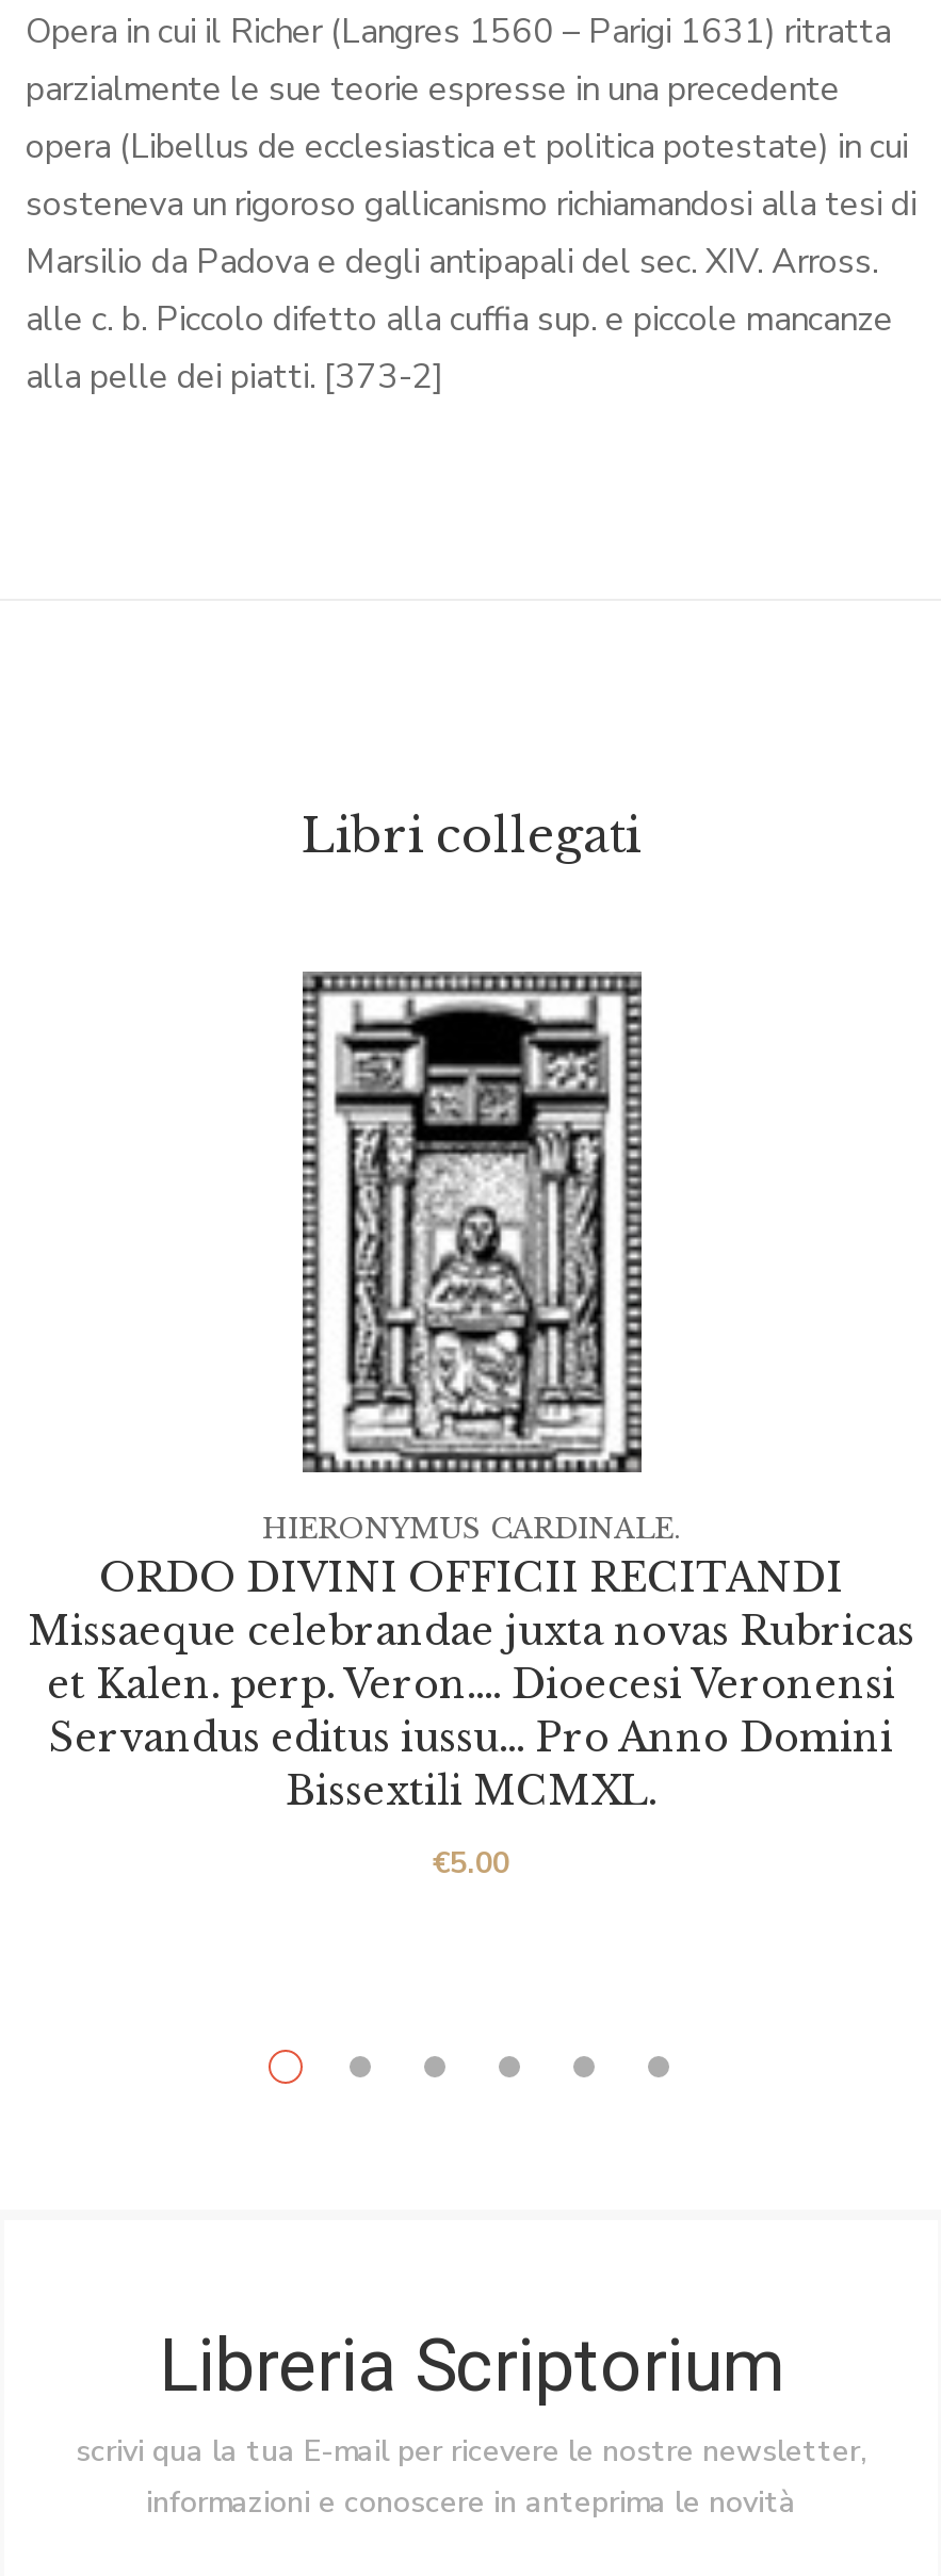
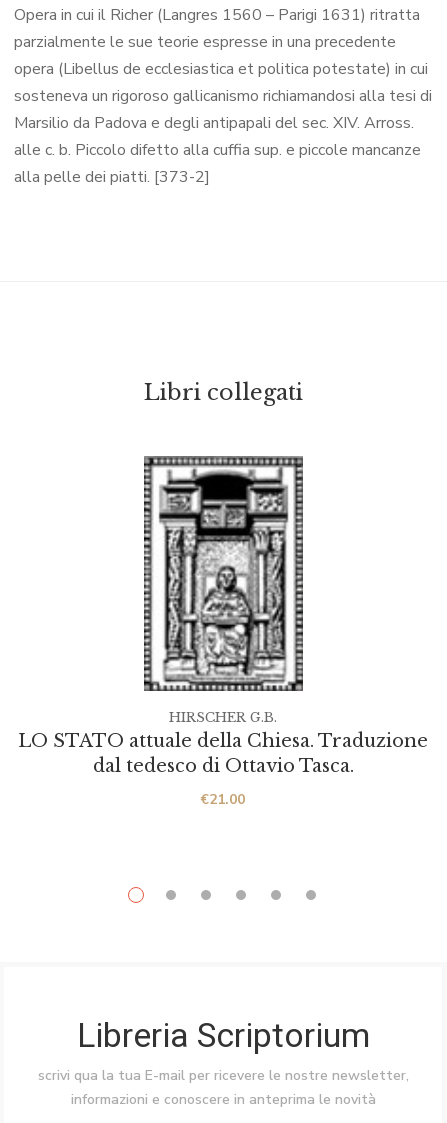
[262,1510,680,1546] HIERONYMUS CARDINALE. -> [169,709,277,726] HIRSCHER G.B.
[28,1555,914,1815] ORDO DIVINI OFFICII RECITANDI | Missaeque celebrandae juxta novas Rubricas | et Kalen. perp. Veron…. Dioecesi Veronensi | Servandus editus iussu… Pro Anno Domini | Bissextili MCMXL. -> [18,730,428,777] LO STATO attuale della Chiesa. Traduzione | dal tedesco di Ottavio Tasca.
[433,1842,509,1883] €5.00 -> [201,790,245,809] €21.00

